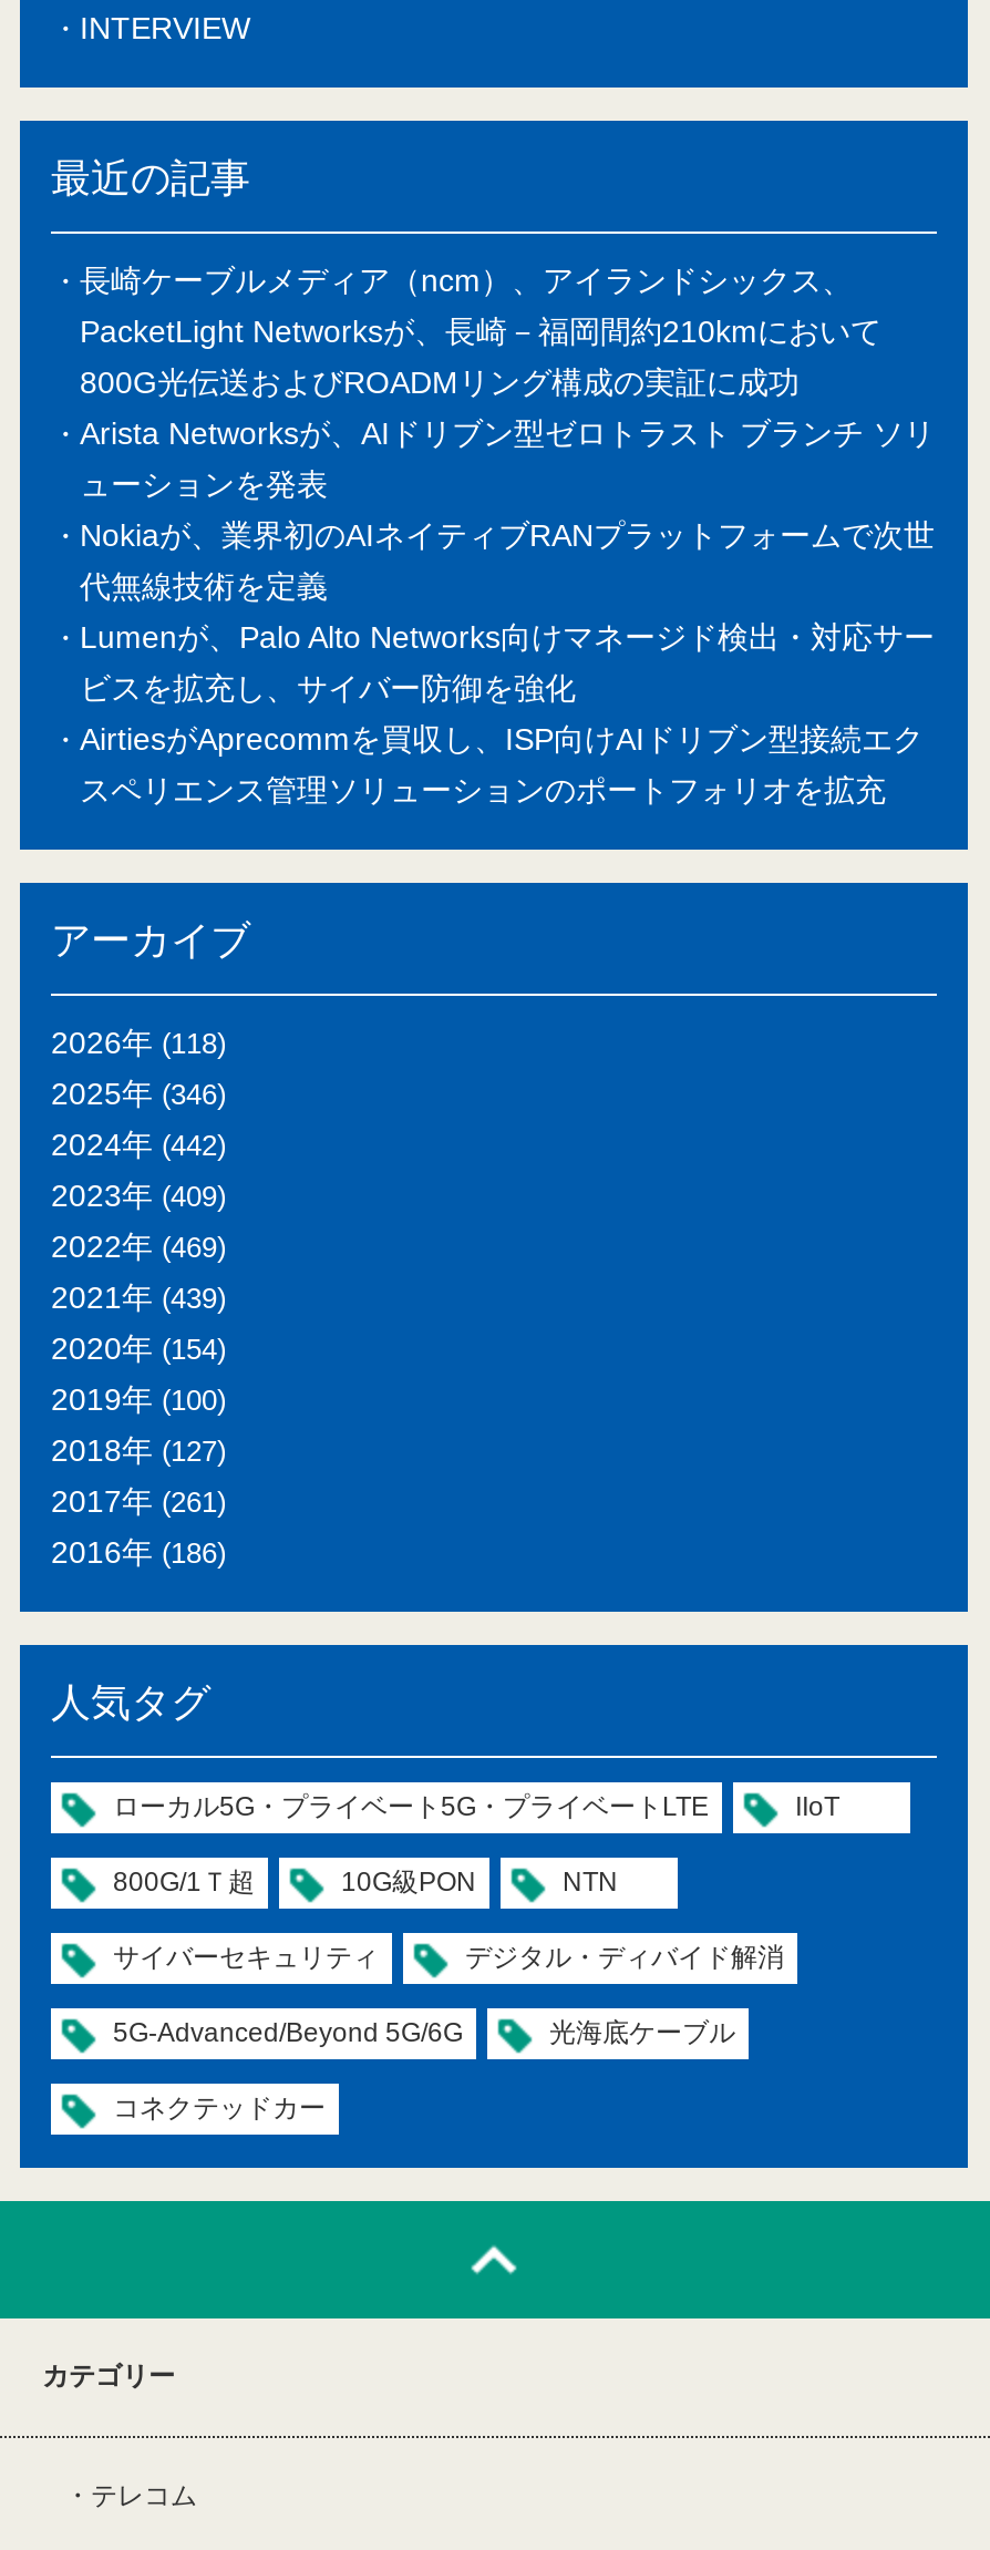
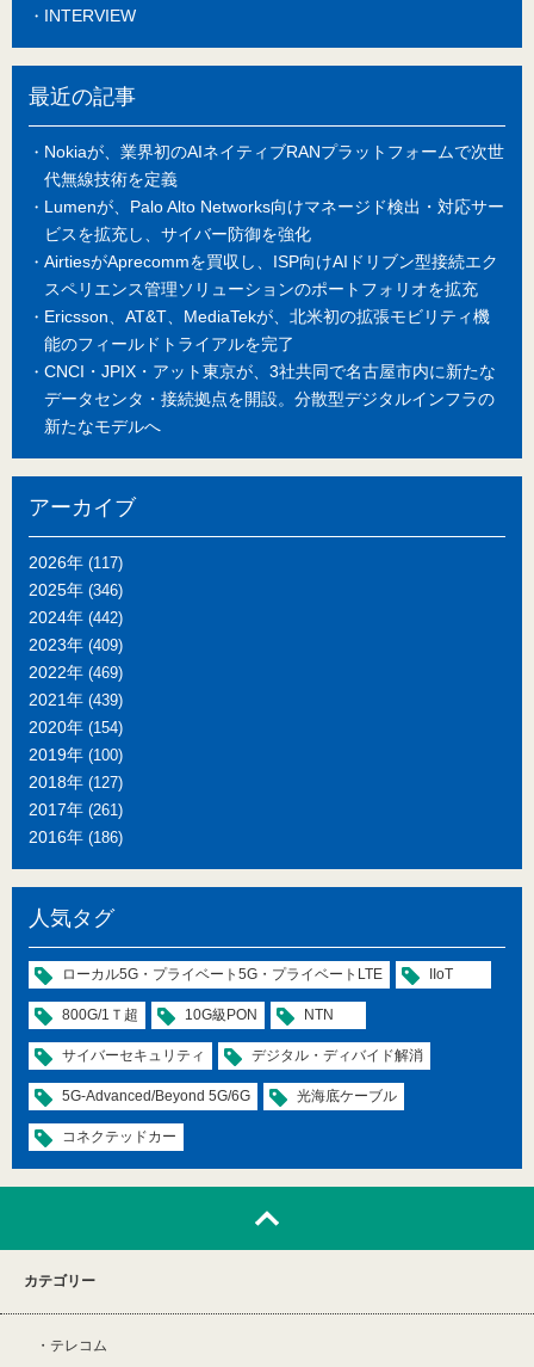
[80,262,935,501] 長崎ケーブルメディア（ncm）、アイランドシックス、 | PacketLight Networksが、長崎－福岡間約210kmにおいて | 800G光伝送およびROADMリング構成の実証に成功 | Arista Networksが、AIドリブン型ゼロトラスト ブランチ ソリ | ューションを発表 -> none
moved [80,517,935,807] -> [44,142,504,298]: Nokiaが、業界初のAIネイティブRANプラットフォームで次世 | 代無線技術を定義 | Lumenが、Palo Alto Networks向けマネージド検出・対応サー | ビスを拡充し、サイバー防御を強化 | AirtiesがAprecommを買収し、ISP向けAIドリブン型接続エク | スペリエンス管理ソリューションのポートフォリオを拡充
none -> [44,306,496,435] Ericsson、AT&T、MediaTekが、北米初の拡張モビリティ機 | 能のフィールドトライアルを完了 | CNCI・JPIX・アット東京が、3社共同で名古屋市内に新たな | データセンタ・接続拠点を開設。分散型デジタルインフラの | 新たなモデルへ
[51,1024,226,1059] 2026年(118) -> [29,552,123,572] 2026年(117)

